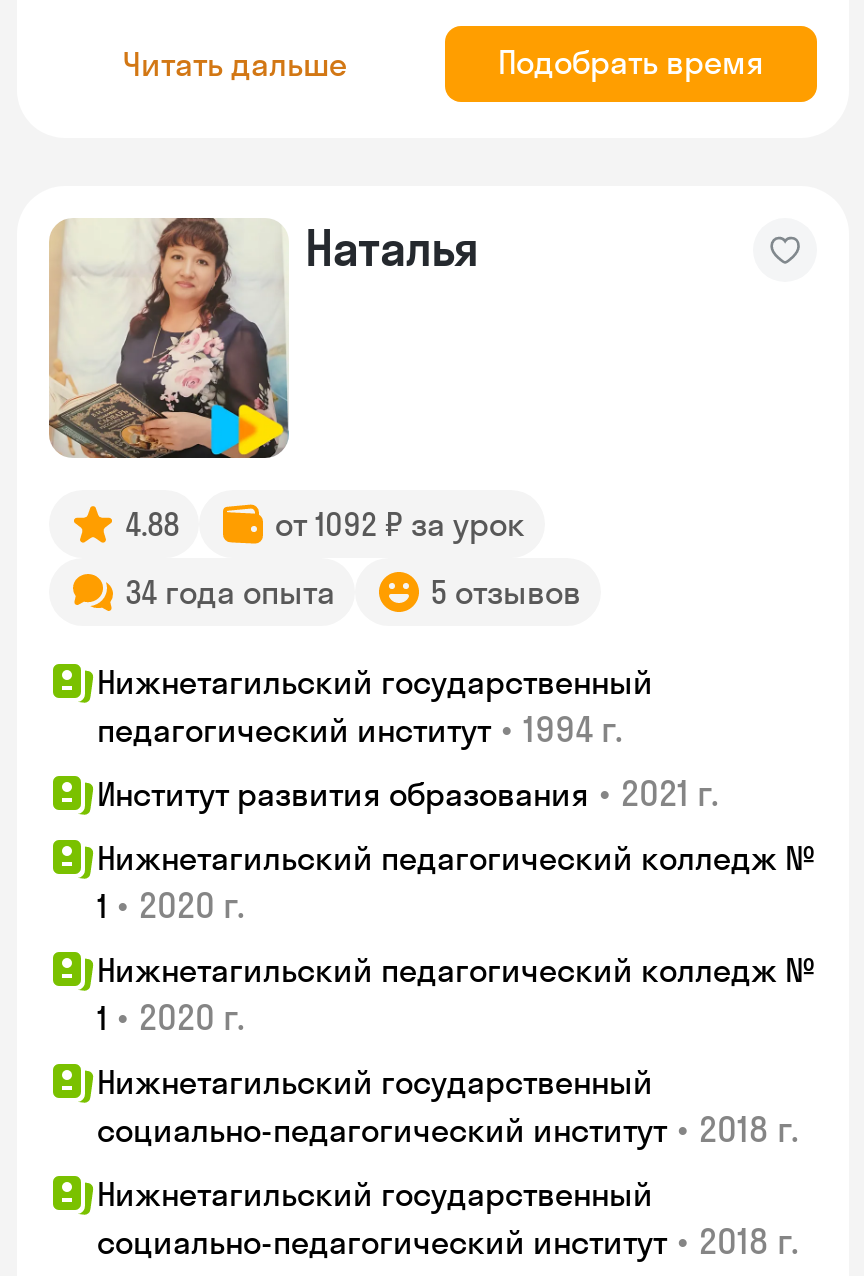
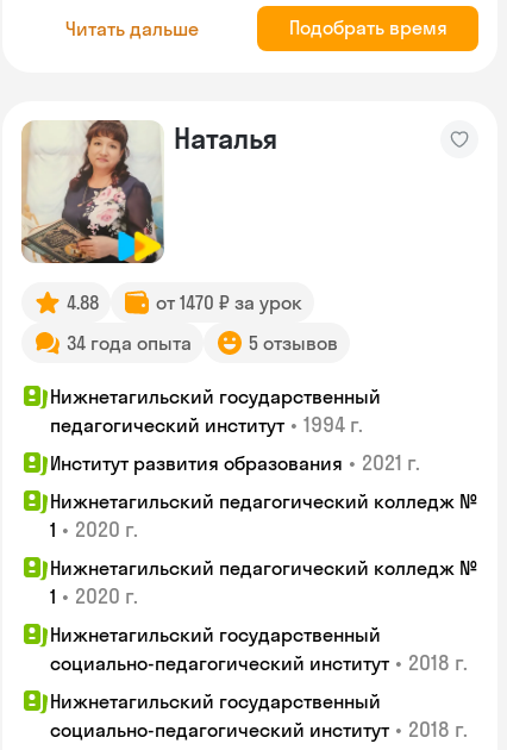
[275,504,525,544] от 1092 ₽ за урок -> [156,290,302,314] от 1470 ₽ за урок

